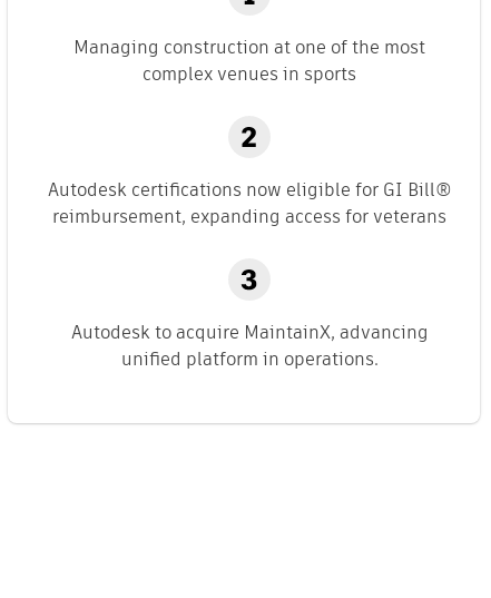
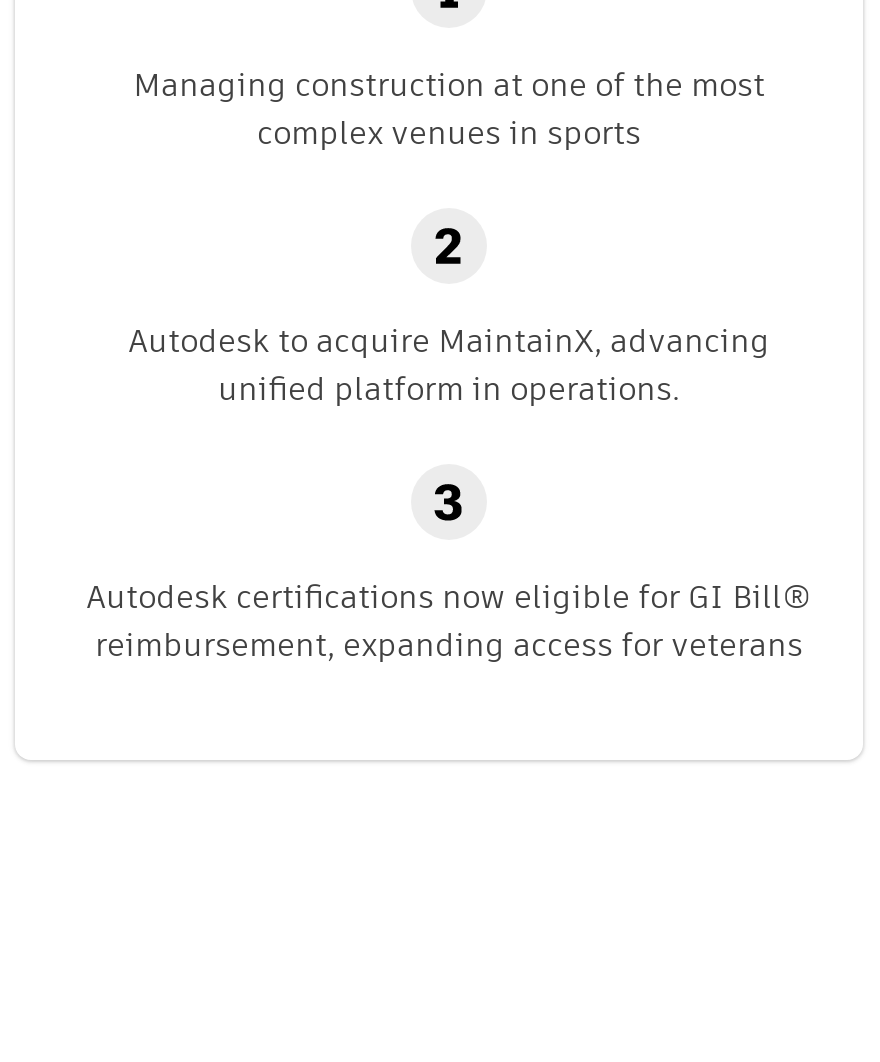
moved [47,177,451,229] -> [86,573,812,667]: Autodesk certifications now eligible for GI Bill® | reimbursement, expanding access for veterans
moved [71,319,428,371] -> [128,317,770,411]: Autodesk to acquire MaintainX, advancing | unified platform in operations.

